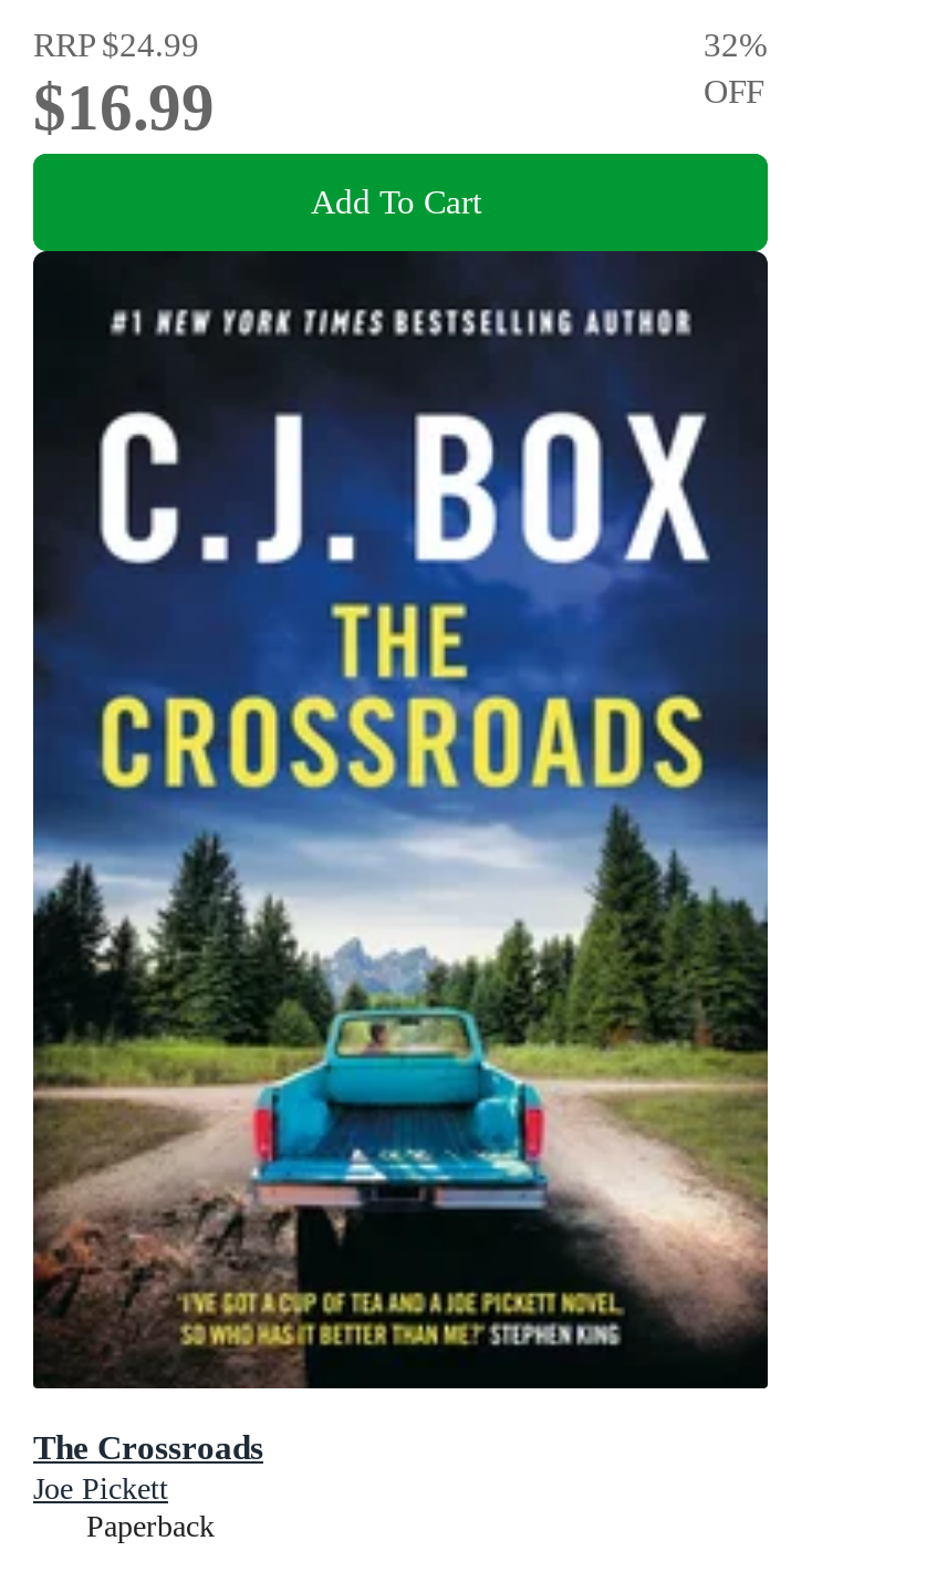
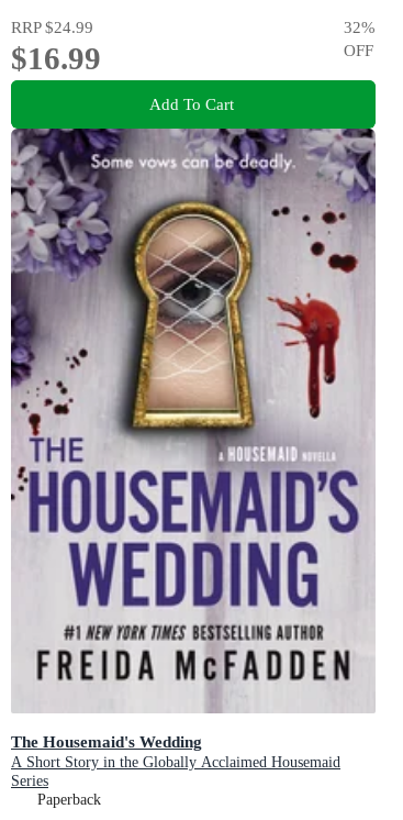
[31,250,770,1505] [image] | The Crossroads | Joe Pickett -> [10,128,377,789] [image] | The Housemaid's Wedding | A Short Story in the Globally Acclaimed Housemaid | Series

